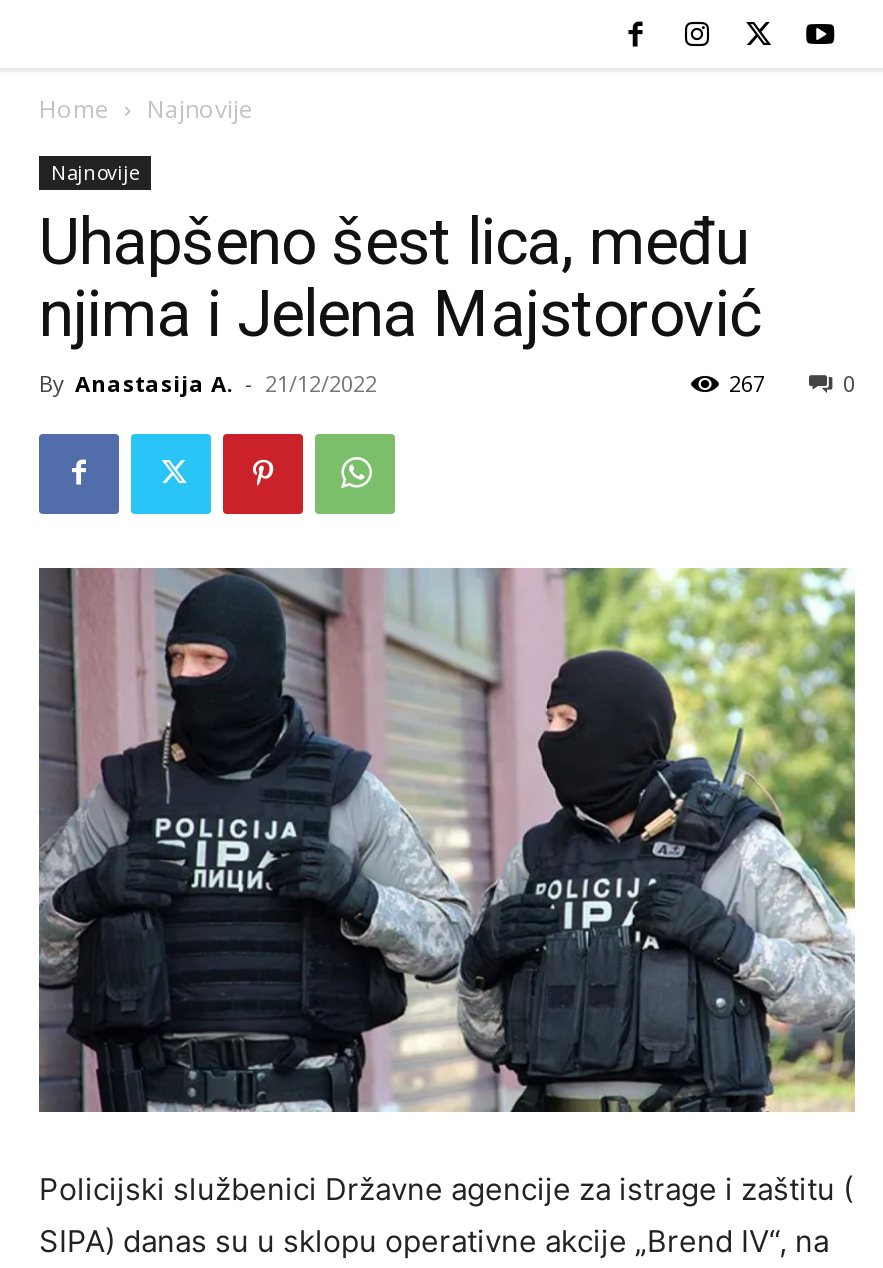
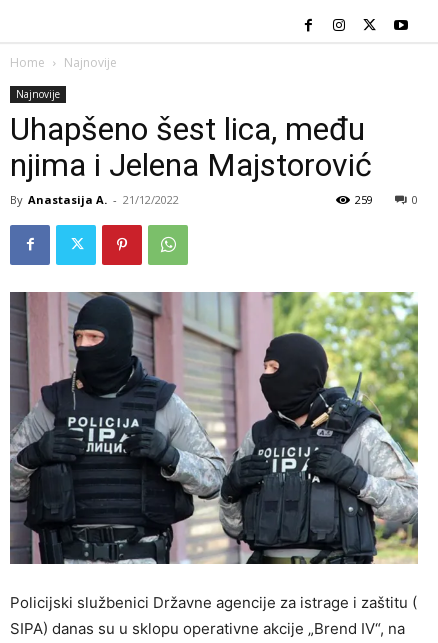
[729,368,765,398] 267 -> [355,192,373,207] 259

